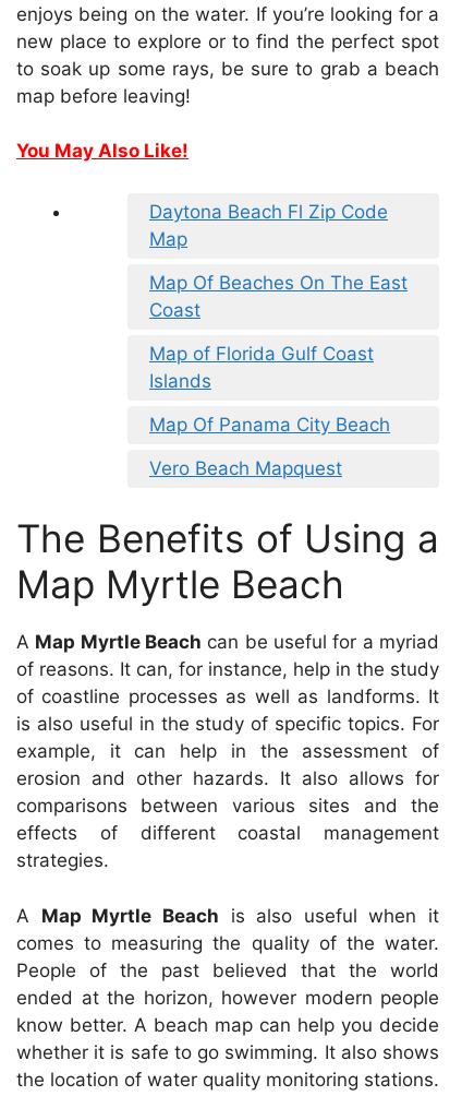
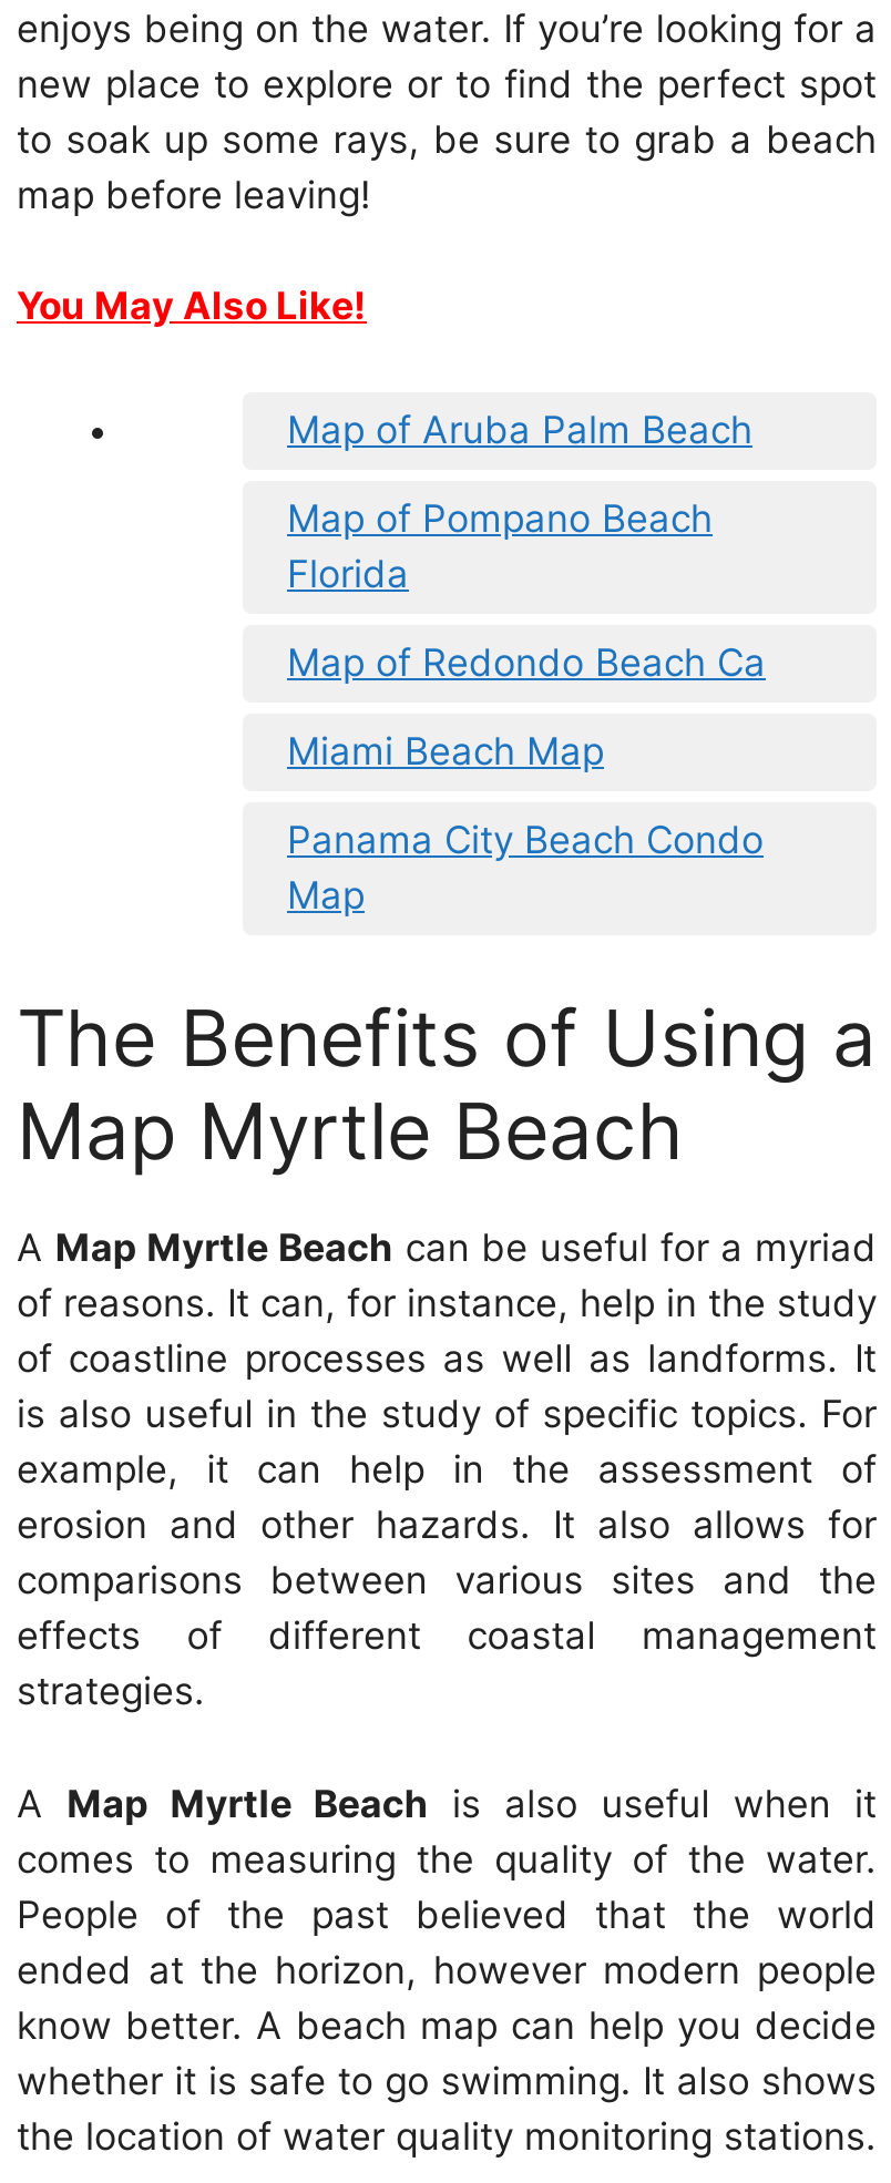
[149,201,388,222] Daytona Beach Fl Zip Code -> [287,407,766,861] Map of Aruba Palm Beach | Map of Pompano Beach | Florida | Map of Redondo Beach Ca | Miami Beach Map | Panama City Beach Condo
moved [149,228,187,250] -> [287,873,365,917]: Map
[149,271,408,479] Map Of Beaches On The East | Coast | Map of Florida Gulf Coast | Islands | Map Of Panama City Beach | Vero Beach Mapquest -> none

